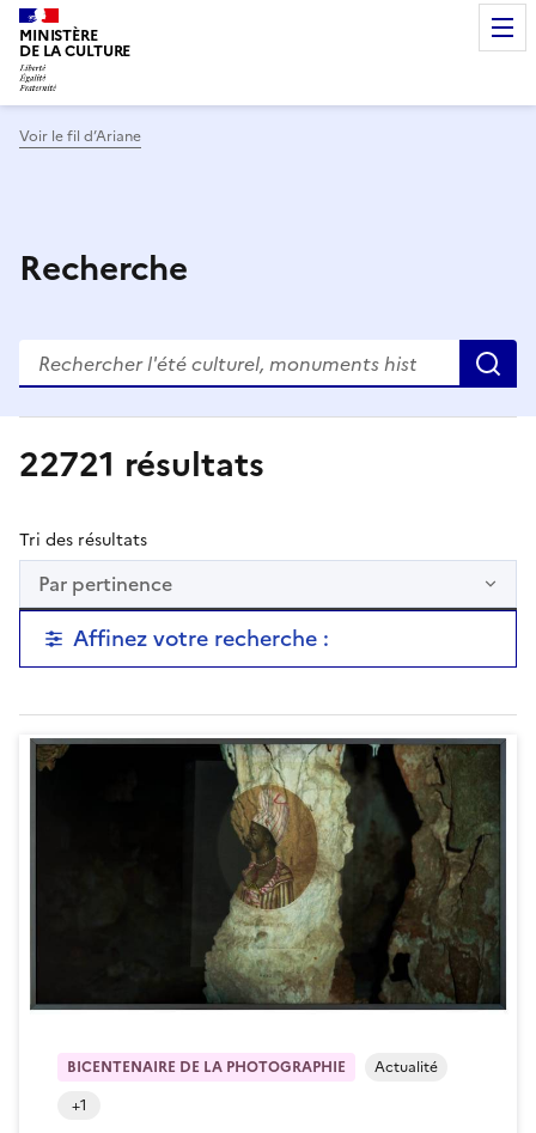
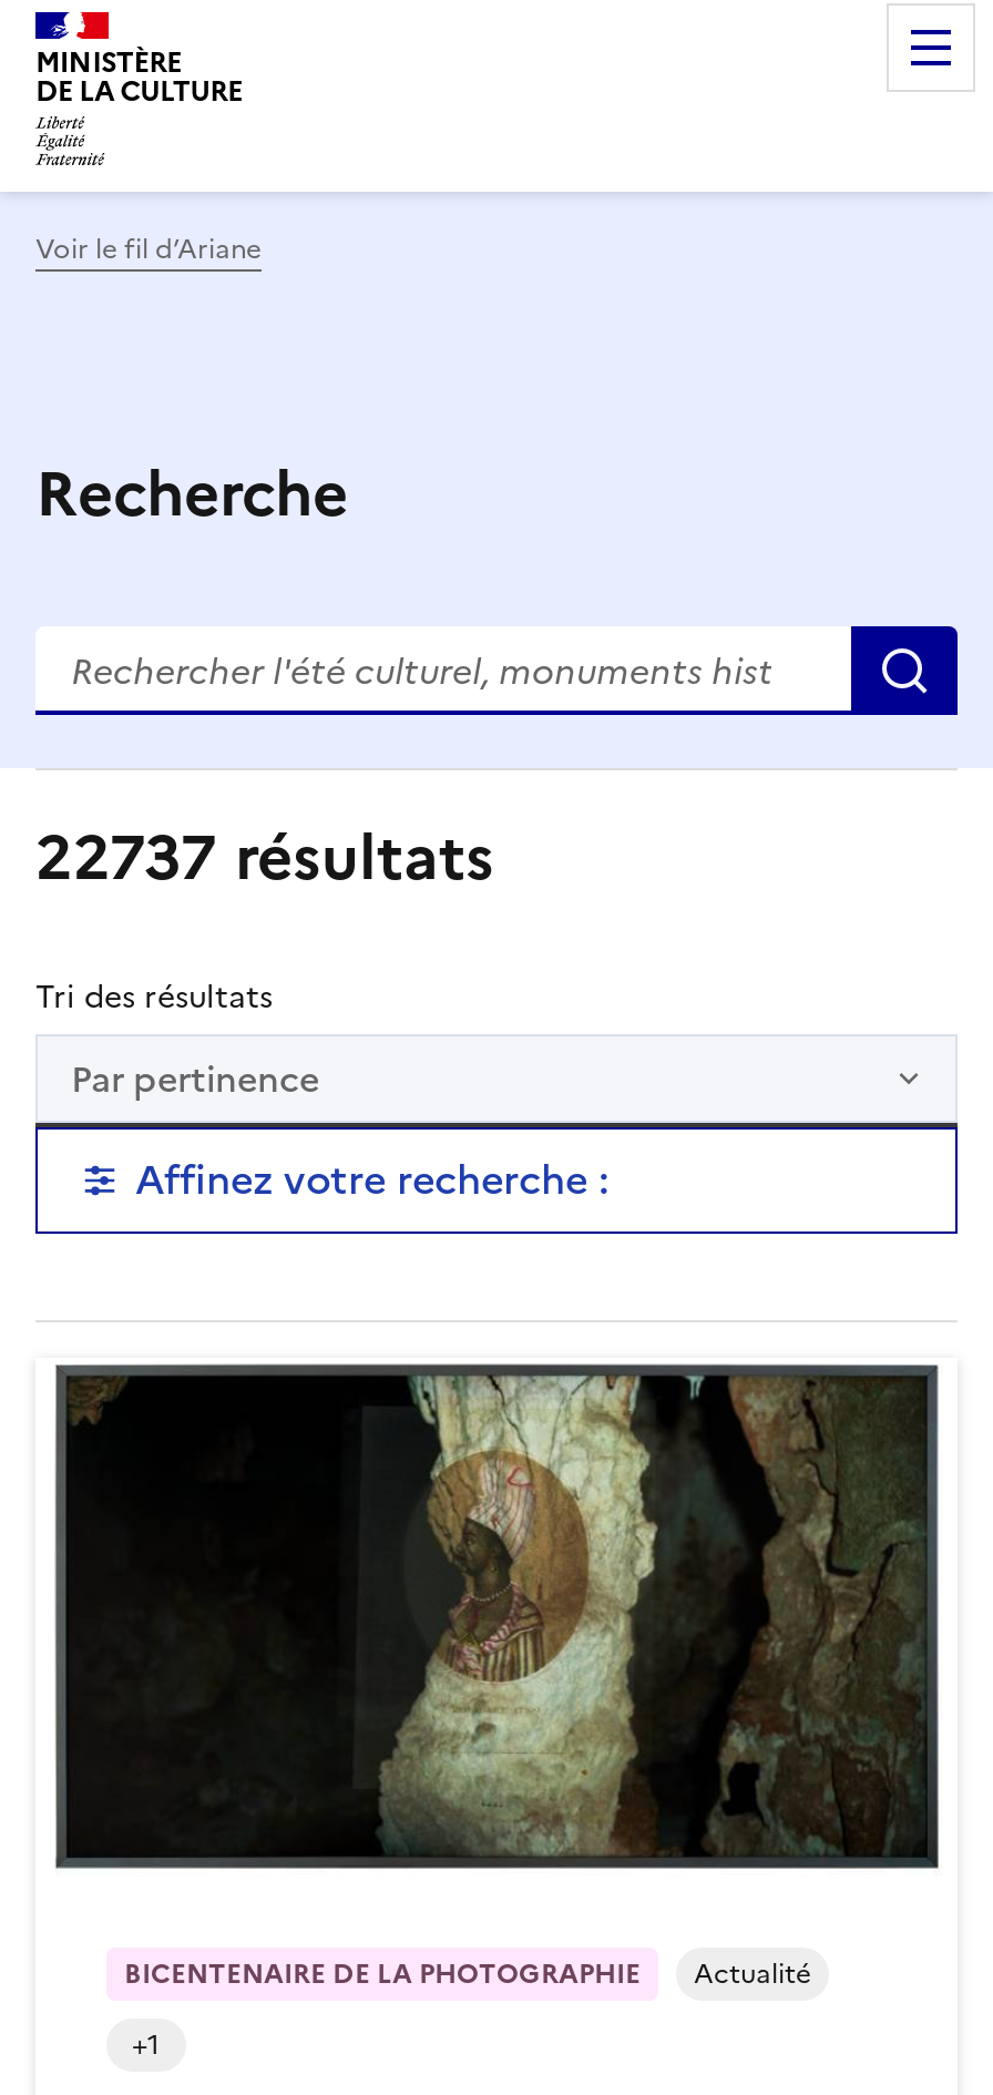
[19,438,264,489] 22721 résultats -> [35,809,494,902] 22737 résultats

